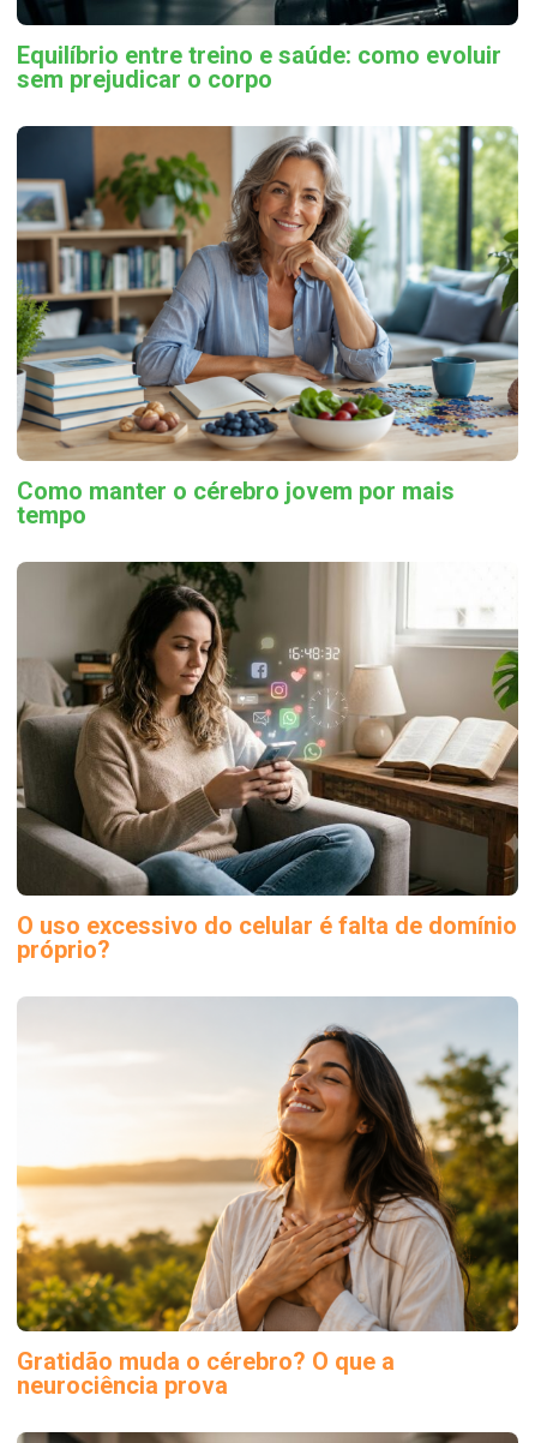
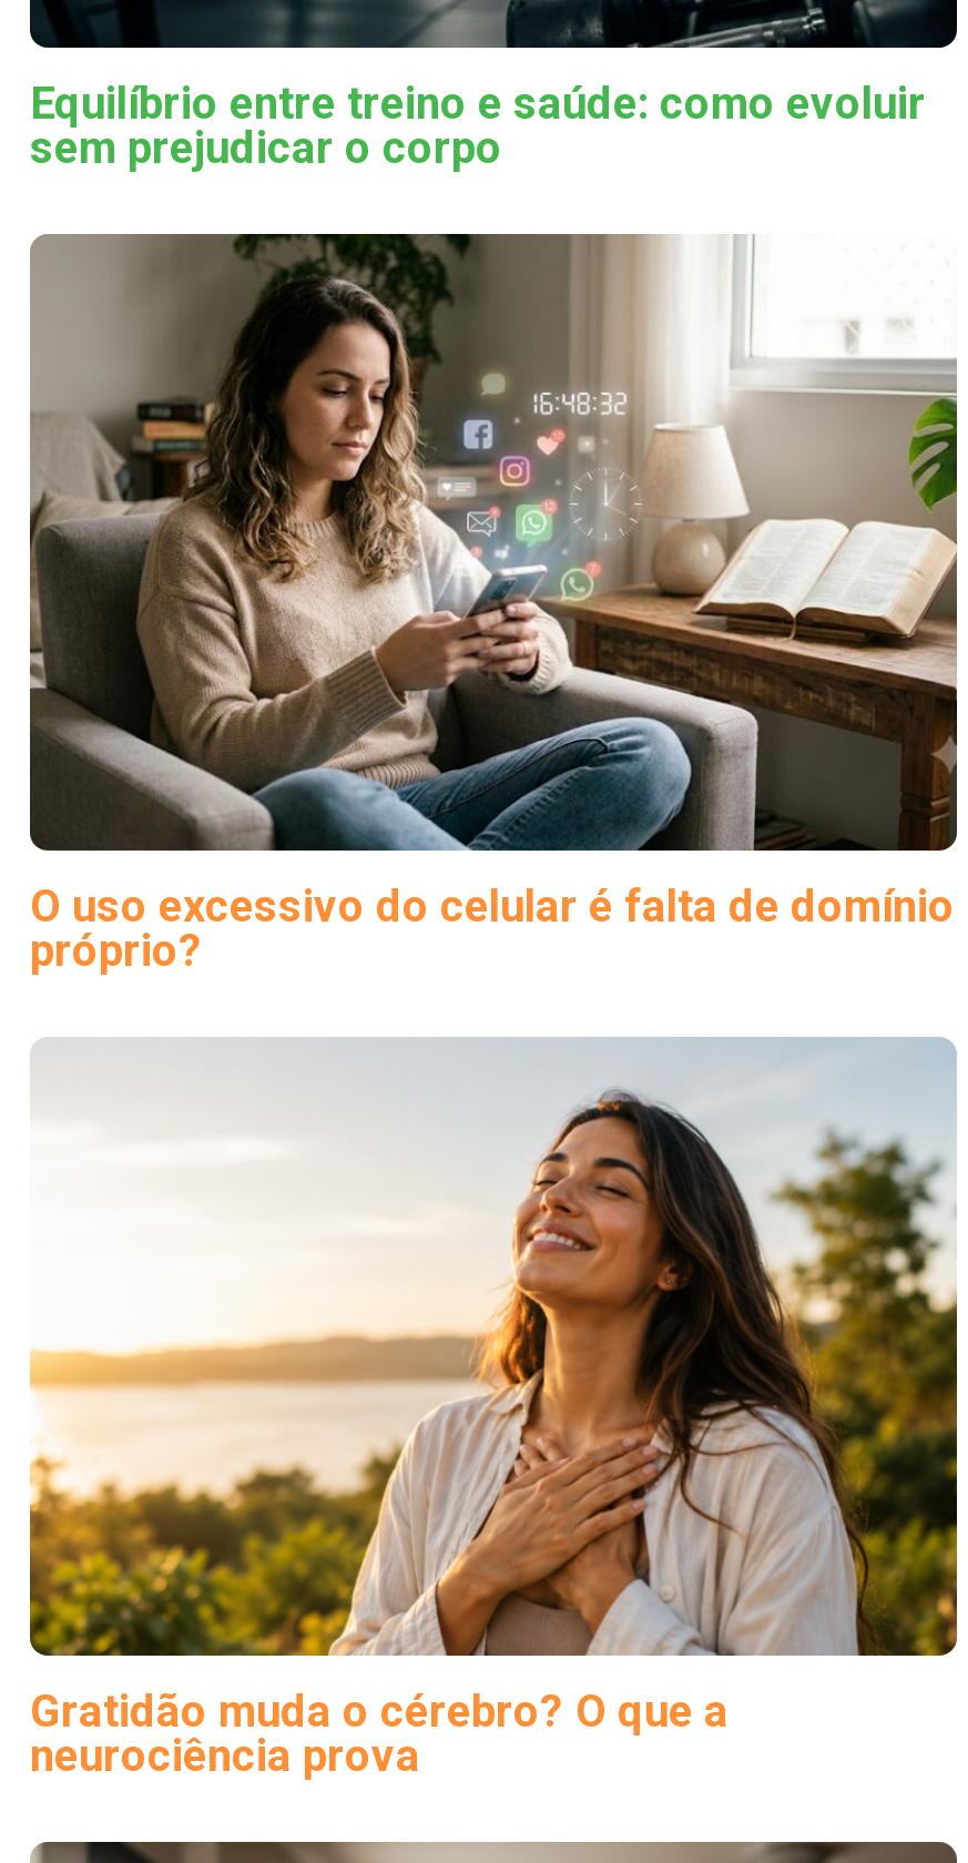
[17,125,519,529] [image] | Como manter o cérebro jovem por mais | tempo -> none

